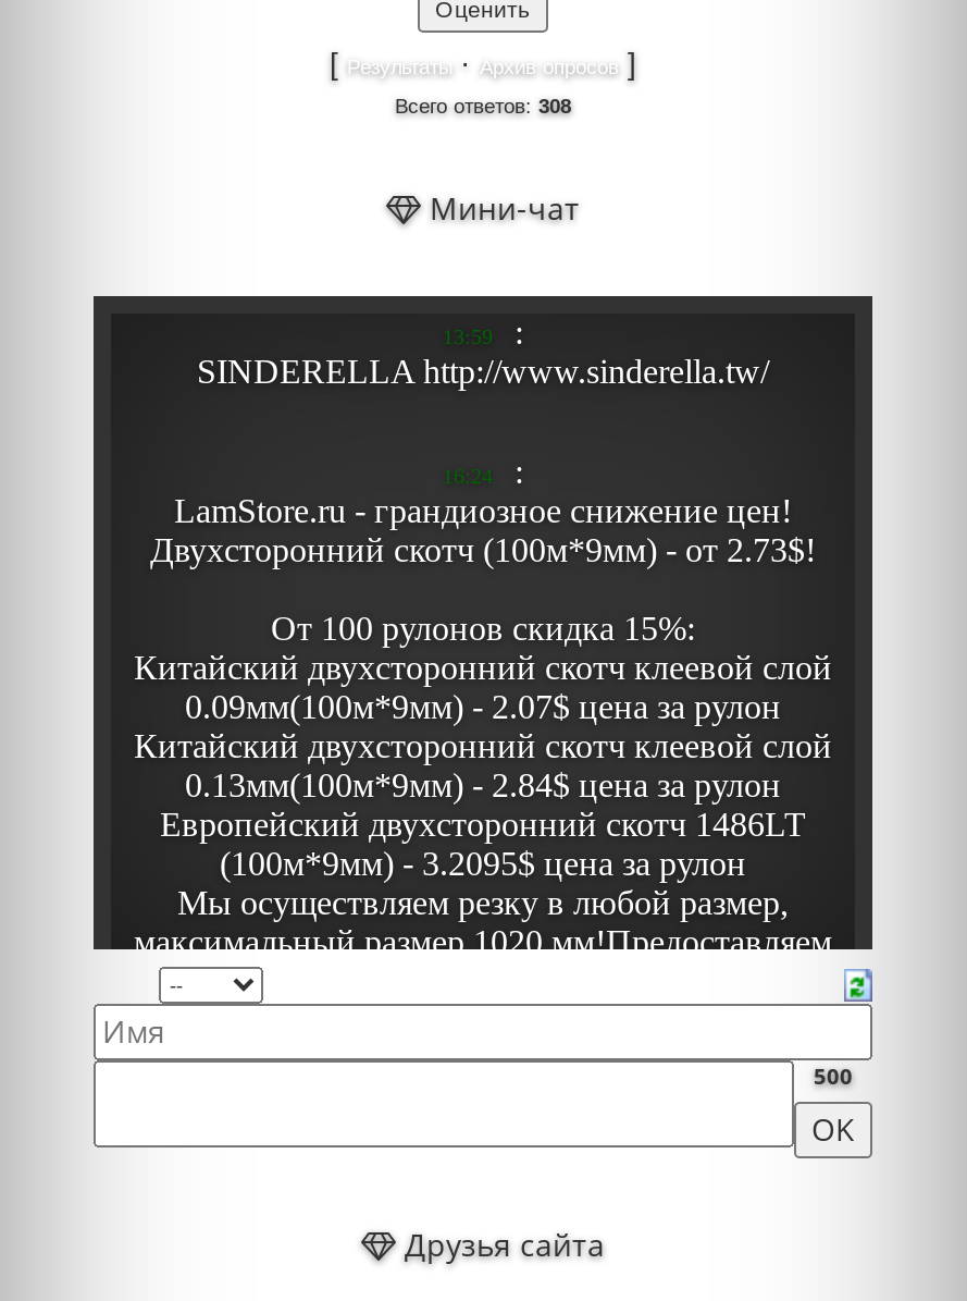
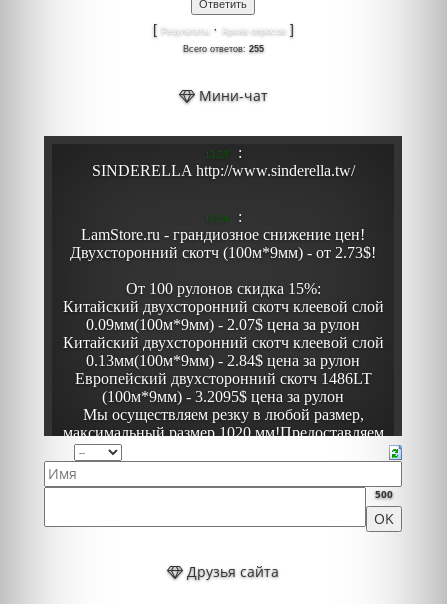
[395,96,571,118] Всего ответов: 308 -> [182,44,263,54] Всего ответов: 255

